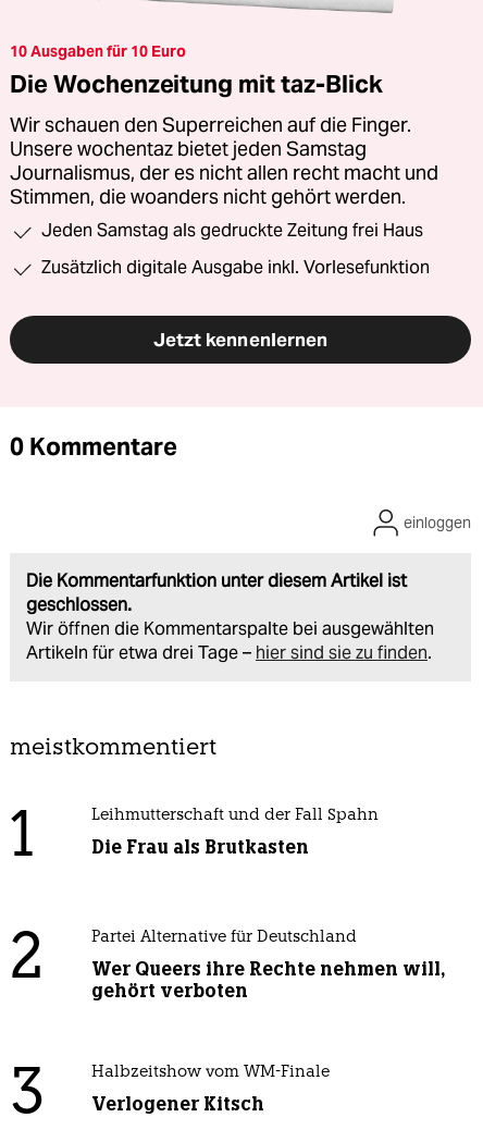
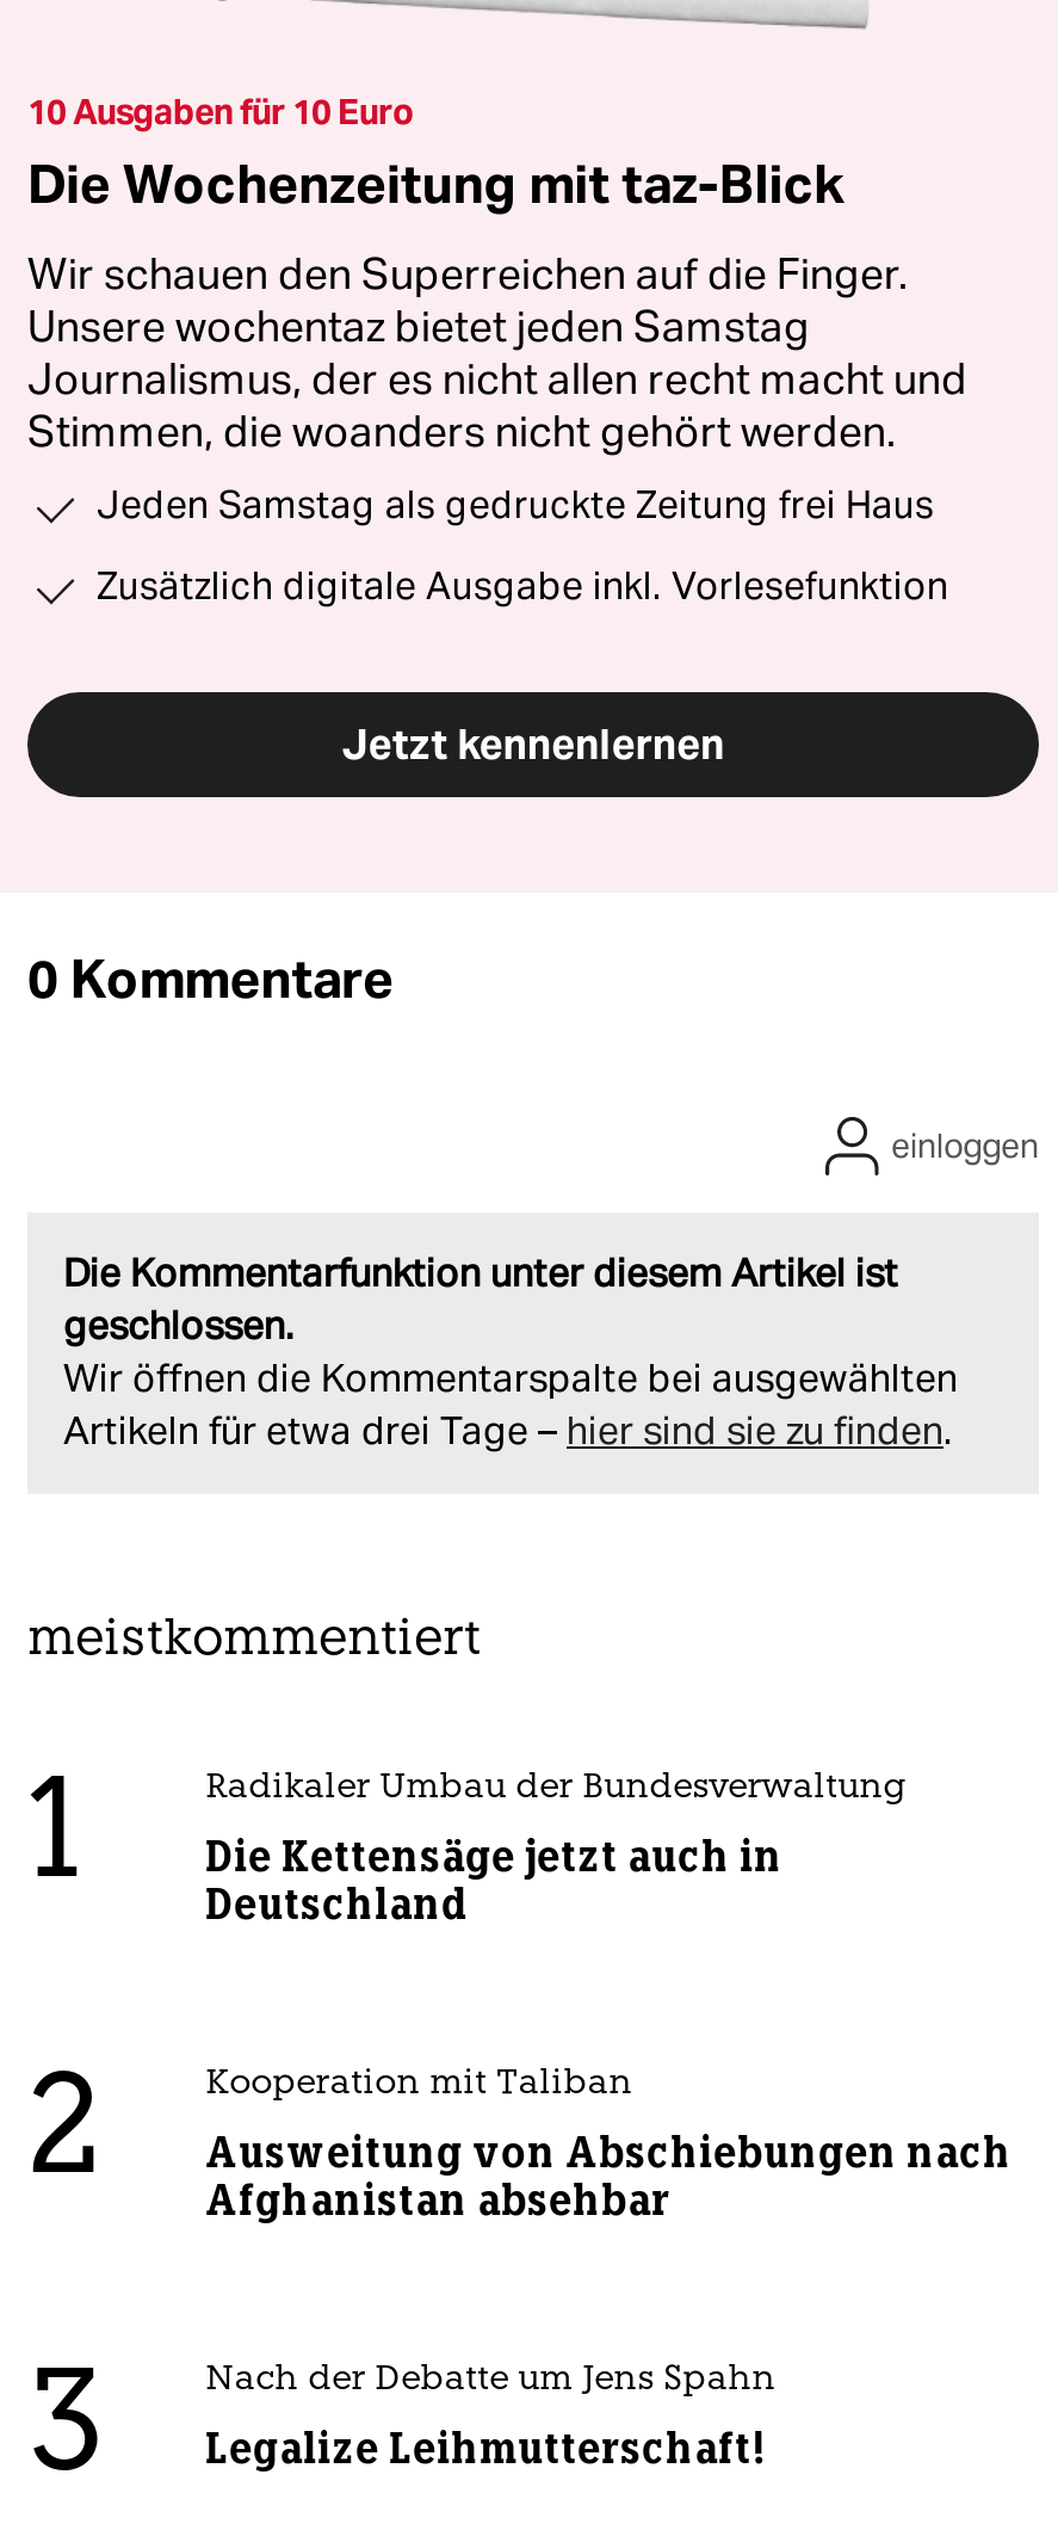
[91,808,378,824] Leihmutterschaft und der Fall Spahn -> [206,1771,907,1806] Radikaler Umbau der Bundesverwaltung
[91,835,309,859] Die Frau als Brutkasten -> [206,1830,783,1930] Die Kettensäge jetzt auch in | Deutschland
[91,929,356,946] Partei Alternative für Deutschland -> [206,2066,633,2102] Kooperation mit Taliban
[91,957,445,1002] Wer Queers ihre Rechte nehmen will, | gehört verboten -> [206,2126,1012,2226] Ausweitung von Abschiebungen nach | Afghanistan absehbar
[91,1064,329,1081] Halbzeitshow vom WM-Finale -> [206,2362,776,2398] Nach der Debatte um Jens Spahn
[91,1092,264,1116] Verlogener Kitsch -> [206,2422,764,2475] Legalize Leihmutterschaft!

